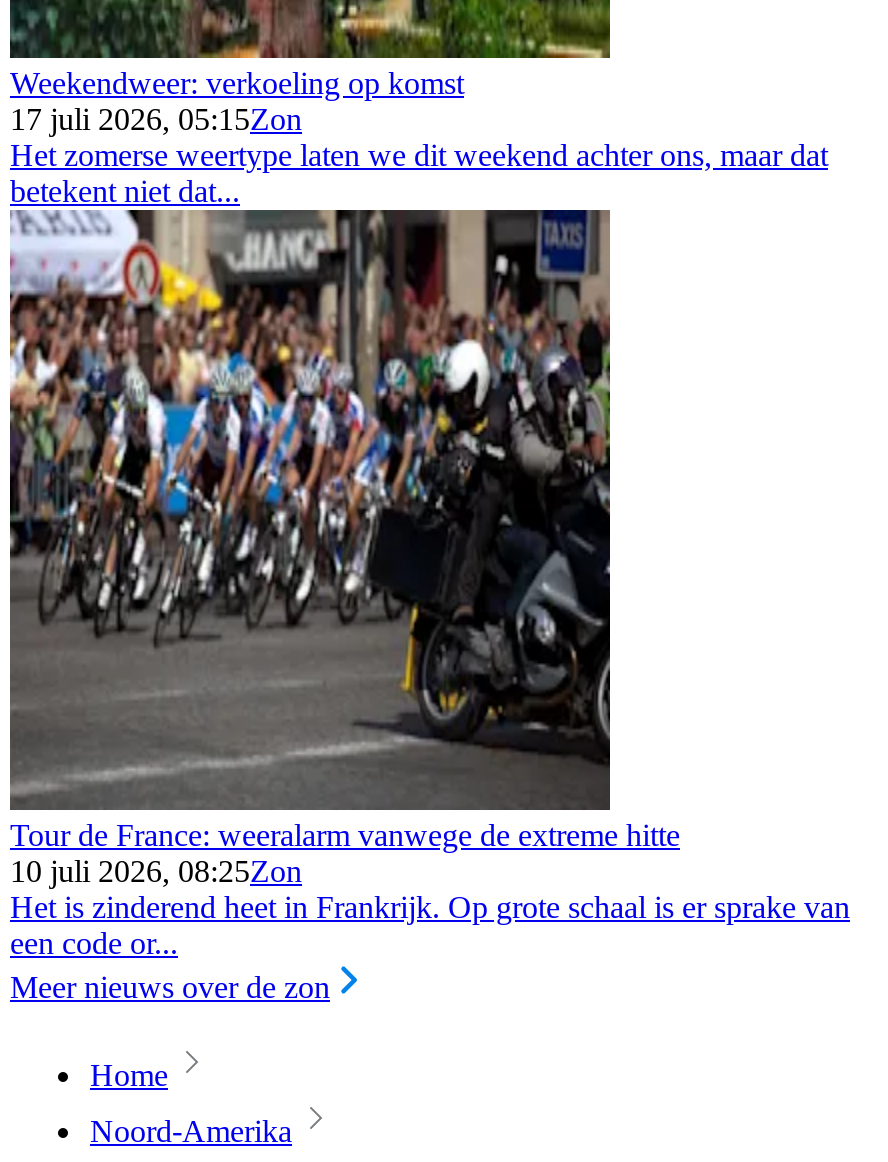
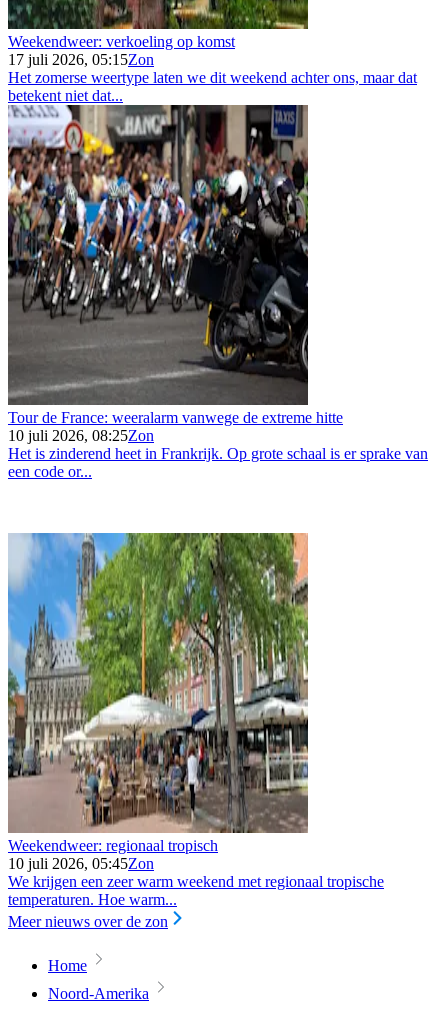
none -> [7,529,384,908] [image] | Weekendweer: regionaal tropisch | 10 juli 2026, 05:45Zon | We krijgen een zeer warm weekend met regionaal tropische | temperaturen. Hoe warm...

